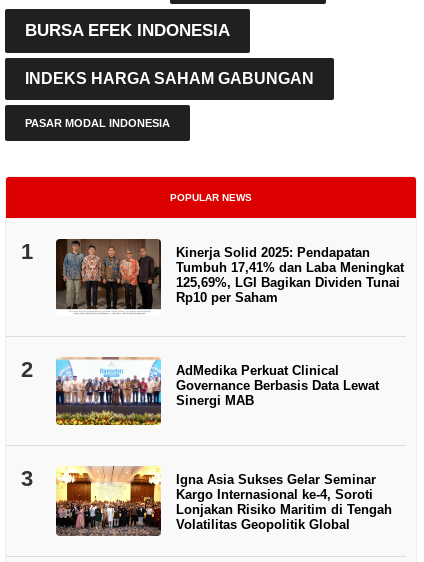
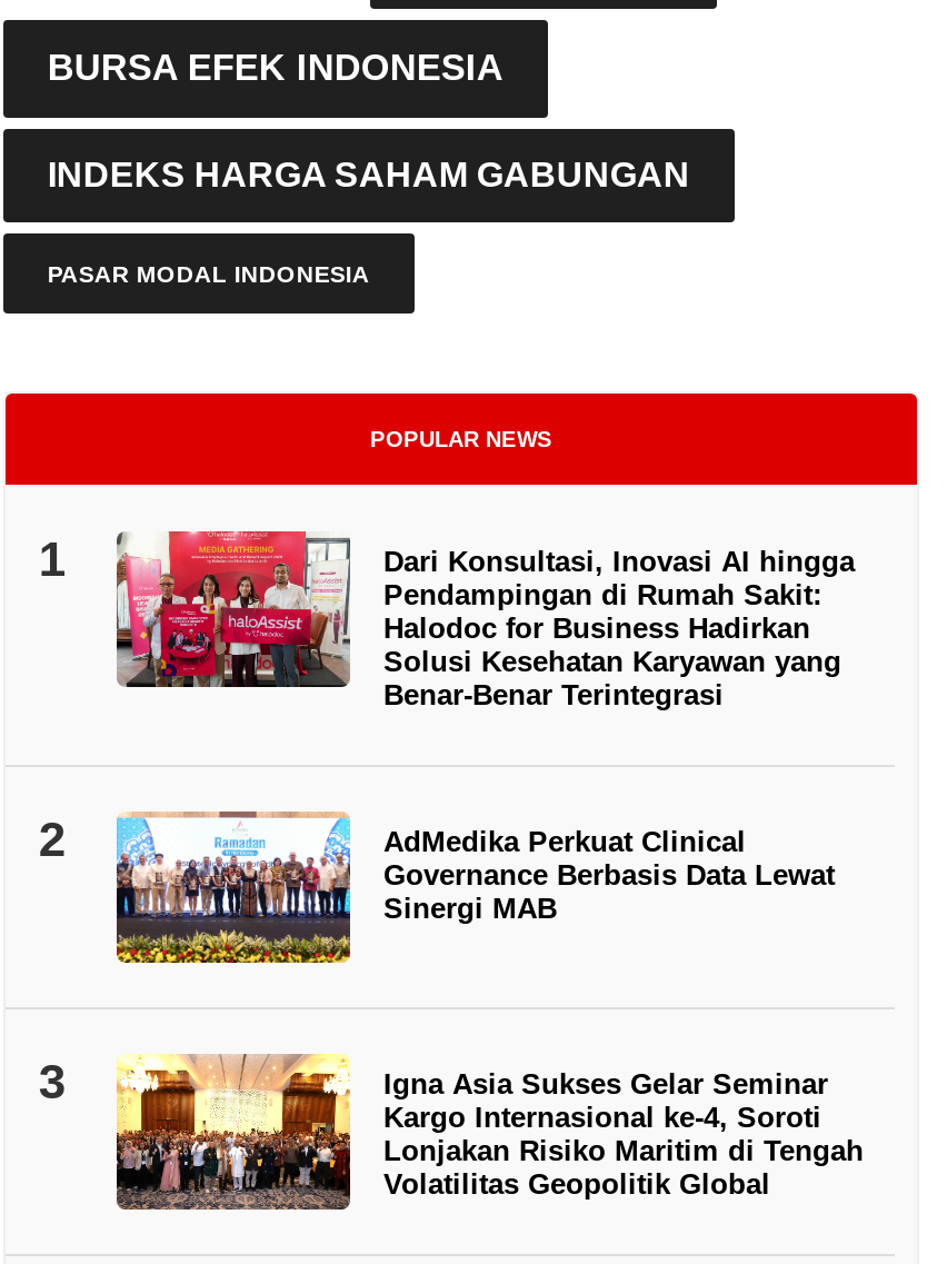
[55,238,404,314] [image] | Kinerja Solid 2025: Pendapatan | Tumbuh 17,41% dan Laba Meningkat | 125,69%, LGI Bagikan Dividen Tunai | Rp10 per Saham -> [117,529,855,711] [image] | Dari Konsultasi, Inovasi AI hingga | Pendampingan di Rumah Sakit: | Halodoc for Business Hadirkan | Solusi Kesehatan Karyawan yang | Benar-Benar Terintegrasi

